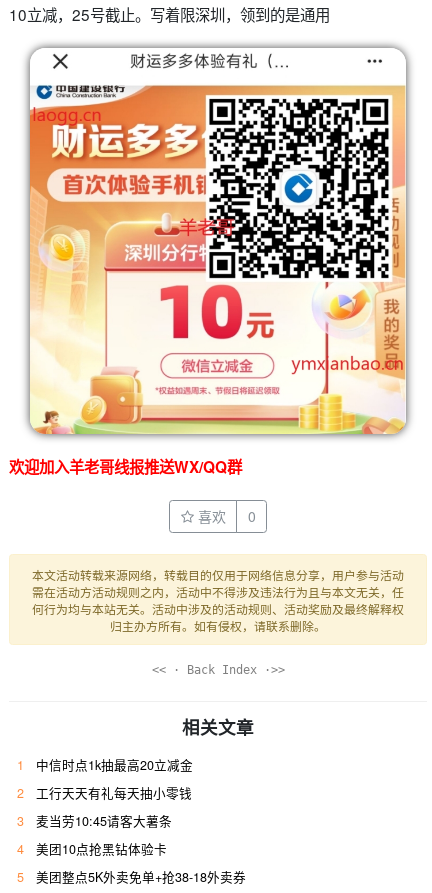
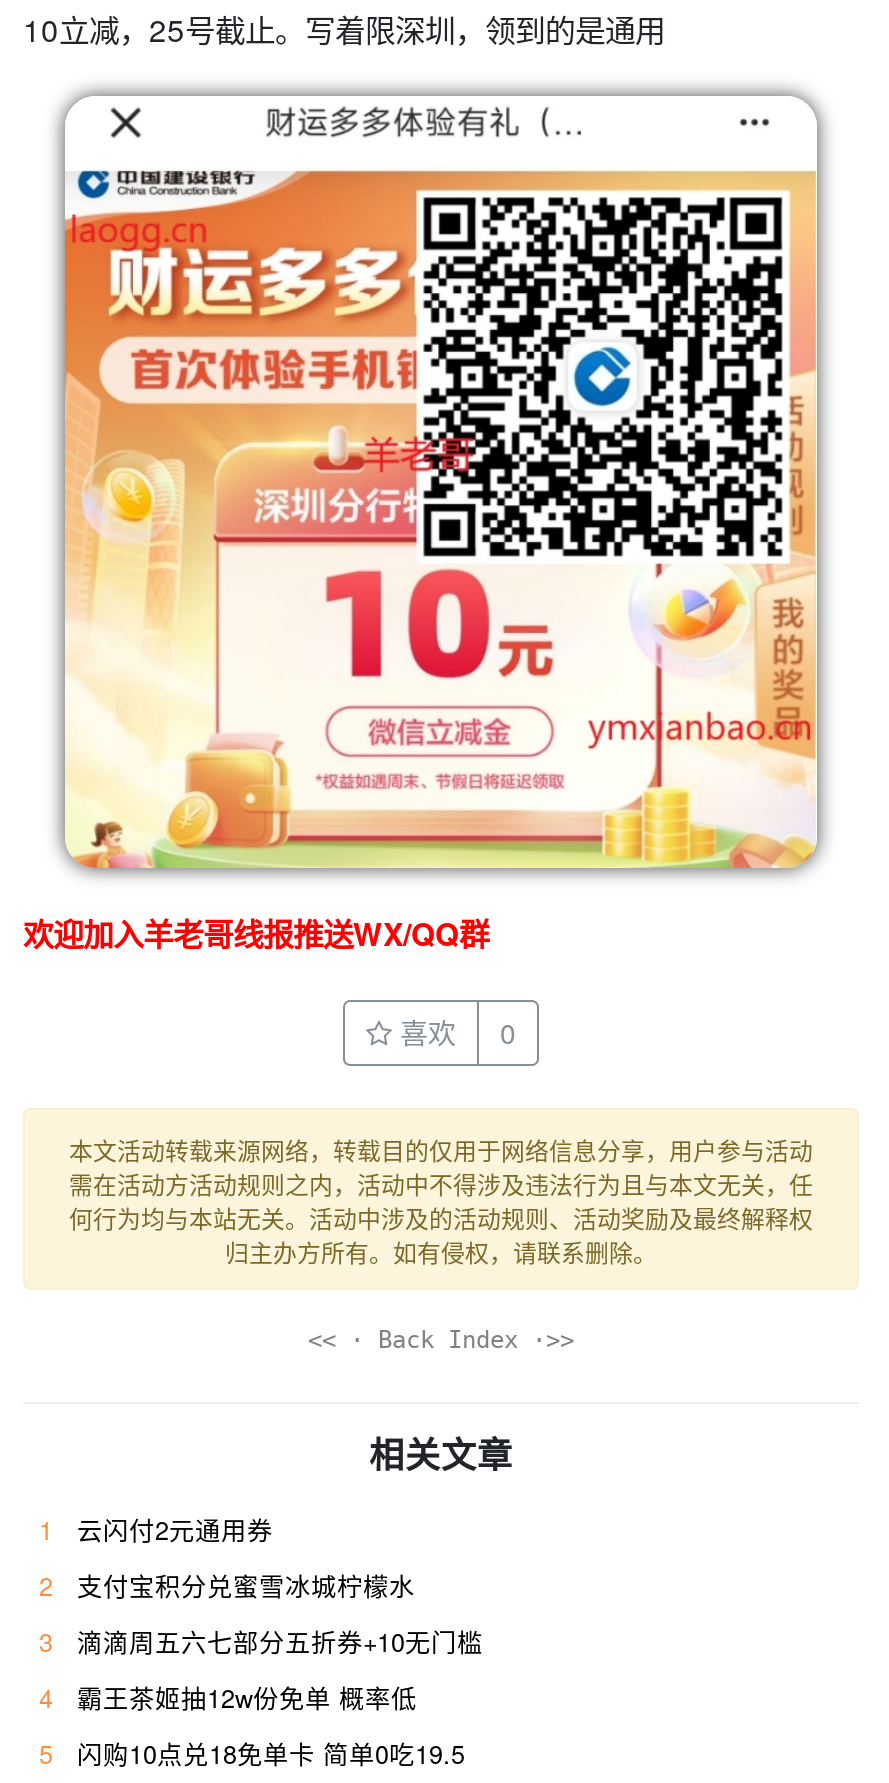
[36,756,193,774] 中信时点1k抽最高20立减金 -> [77,1513,273,1549] 云闪付2元通用券
[36,784,192,802] 工行天天有礼每天抽小零钱 -> [77,1569,415,1605] 支付宝积分兑蜜雪冰城柠檬水
[36,812,172,830] 麦当劳10:45请客大薯条 -> [77,1625,483,1661] 滴滴周五六七部分五折券+10无门槛
[36,840,167,858] 美团10点抢黑钻体验卡 -> [77,1681,417,1717] 霸王茶姬抽12w份免单 概率低
[36,868,246,886] 美团整点5K外卖免单+抢38-18外卖券 -> [77,1737,465,1773] 闪购10点兑18免单卡 简单0吃19.5

